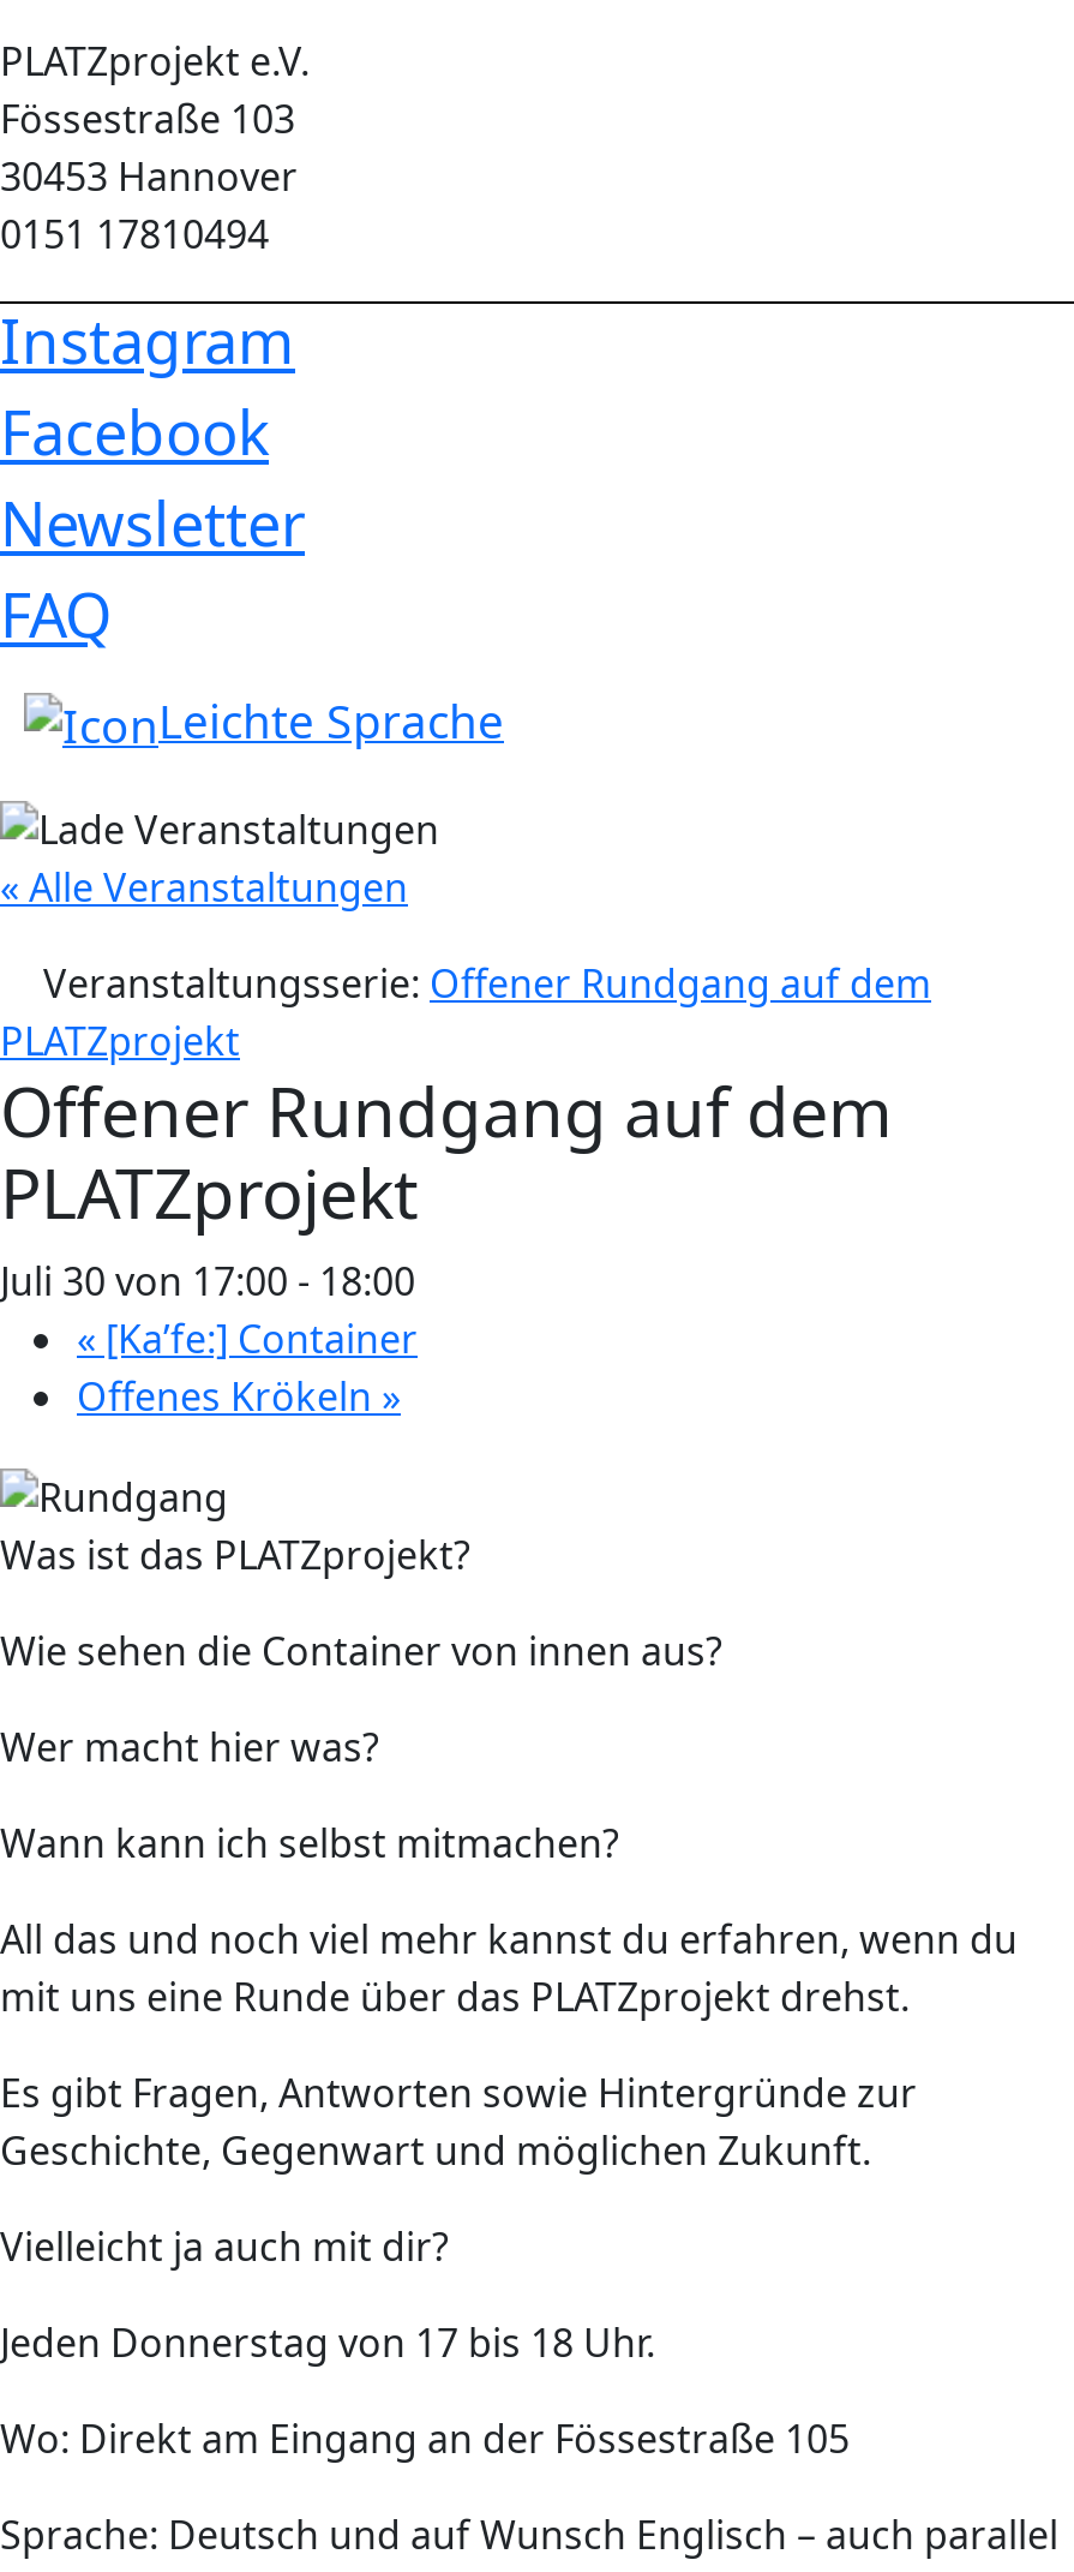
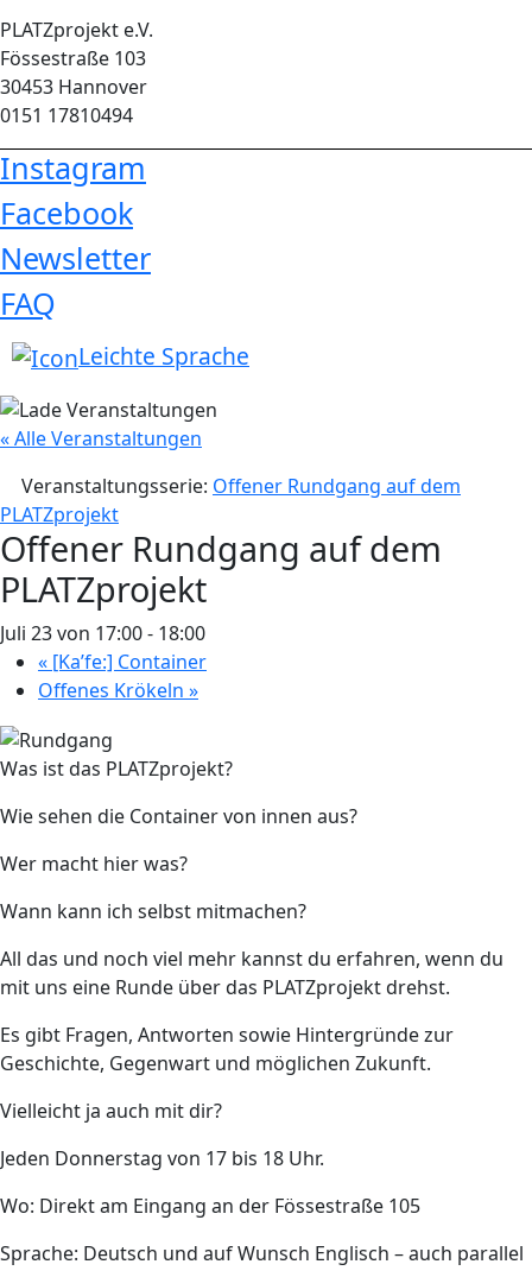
[0,1256,415,1308] Juli 30 von 17:00 - 18:00 -> [0,620,205,647] Juli 23 von 17:00 - 18:00

